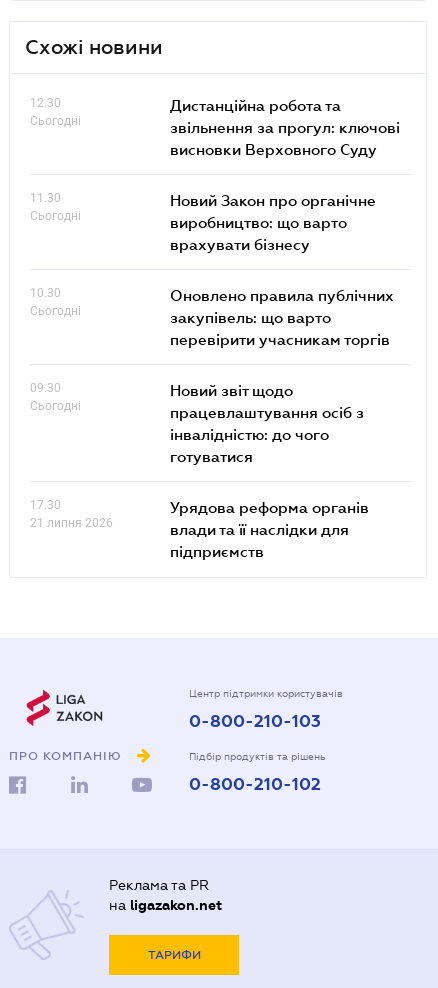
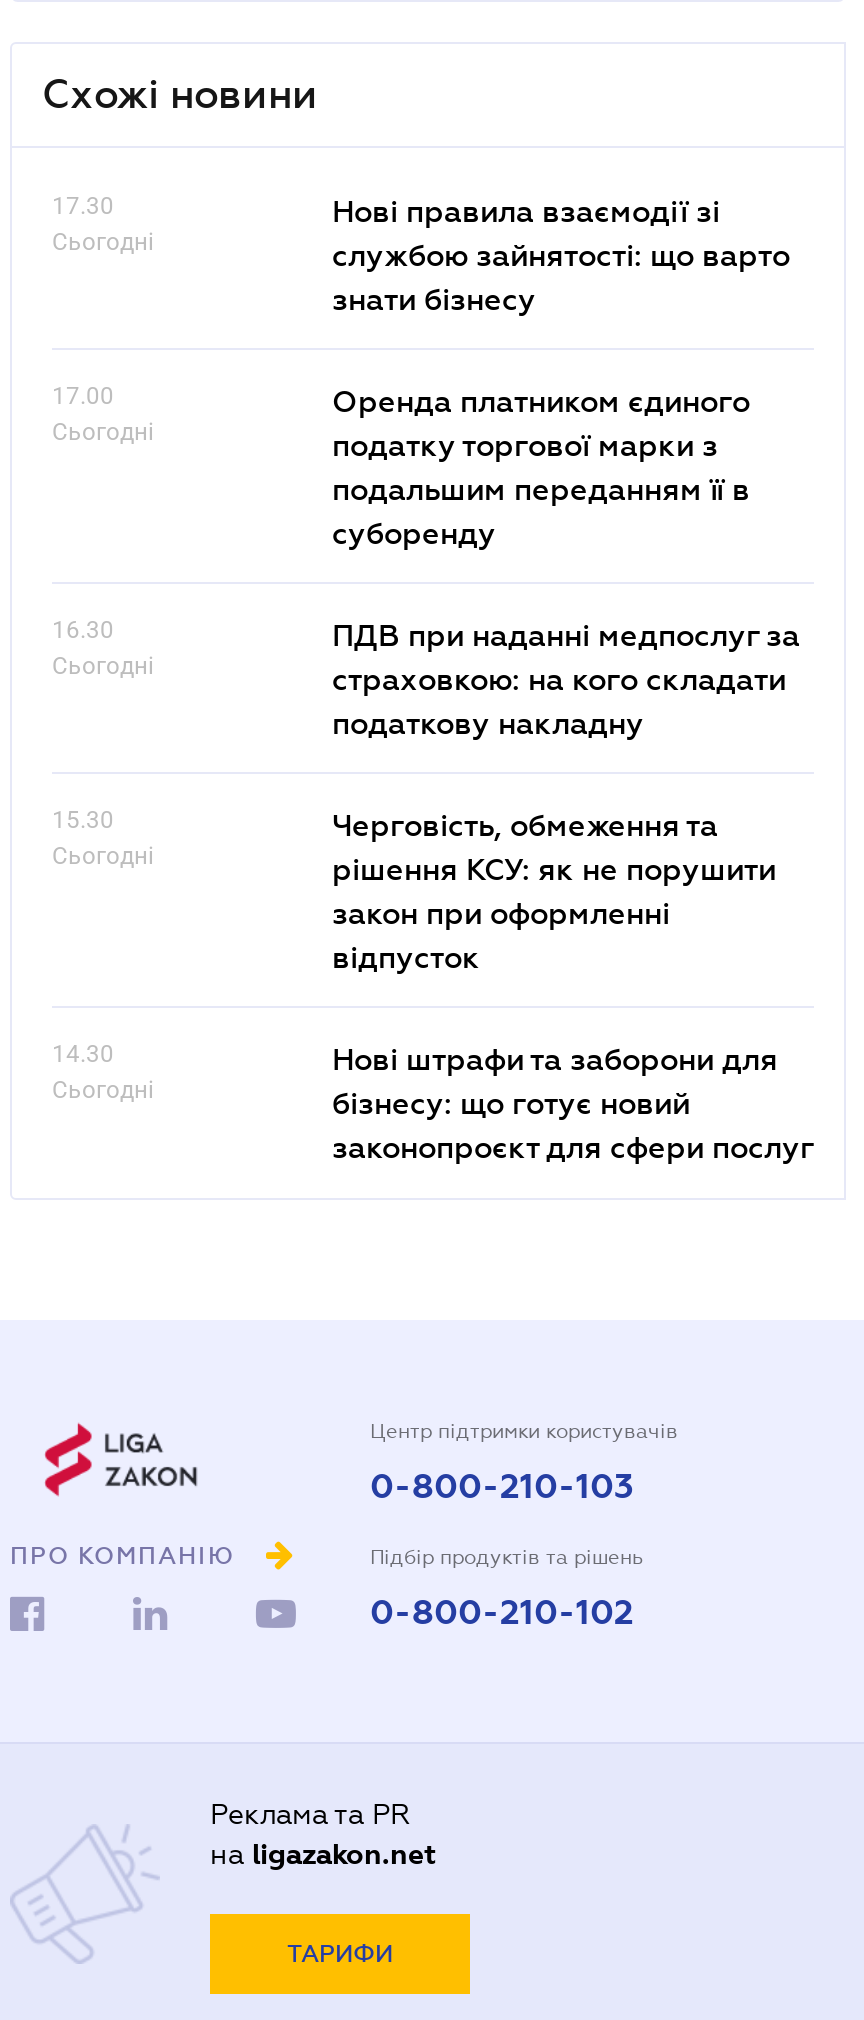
[30,96,61,110] 12.30 -> [52,191,114,219] 17.30
[170,96,400,158] Дистанційна робота та | звільнення за прогул: ключові | висновки Верховного Суду -> [332,191,790,315] Нові правила взаємодії зі | службою зайнятості: що варто | знати бізнесу
[30,191,61,205] 11.30 -> [52,381,114,409] 17.00
[170,191,376,253] Новий Закон про органічне | виробництво: що варто | врахувати бізнесу -> [332,381,750,549] Оренда платником єдиного | податку торгової марки з | подальшим переданням її в | суборенду
[30,286,61,300] 10.30 -> [52,615,114,643] 16.30
[170,286,394,348] Оновлено правила публічних | закупівель: що варто | перевірити учасникам торгів -> [332,615,800,739] ПДВ при наданні медпослуг за | страховкою: на кого складати | податкову накладну
[30,381,61,395] 09.30 -> [52,805,114,833] 15.30
[170,381,364,465] Новий звіт щодо | працевлаштування осіб з | інвалідністю: до чого | готуватися -> [332,805,776,973] Черговість, обмеження та | рішення КСУ: як не порушити | закон при оформленні | відпусток
[30,498,113,530] 17.30 | 21 липня 2026 -> [52,1039,154,1103] 14.30 | Сьогодні
[170,498,369,560] Урядова реформа органів | влади та її наслідки для | підприємств -> [332,1039,814,1163] Нові штрафи та заборони для | бізнесу: що готує новий | законопроєкт для сфери послуг

